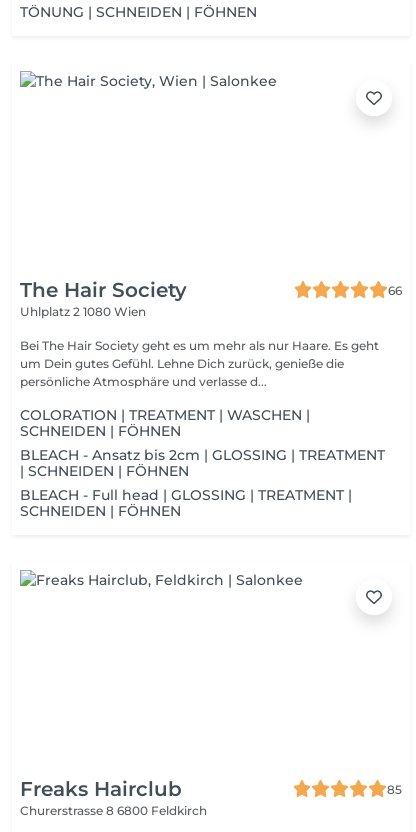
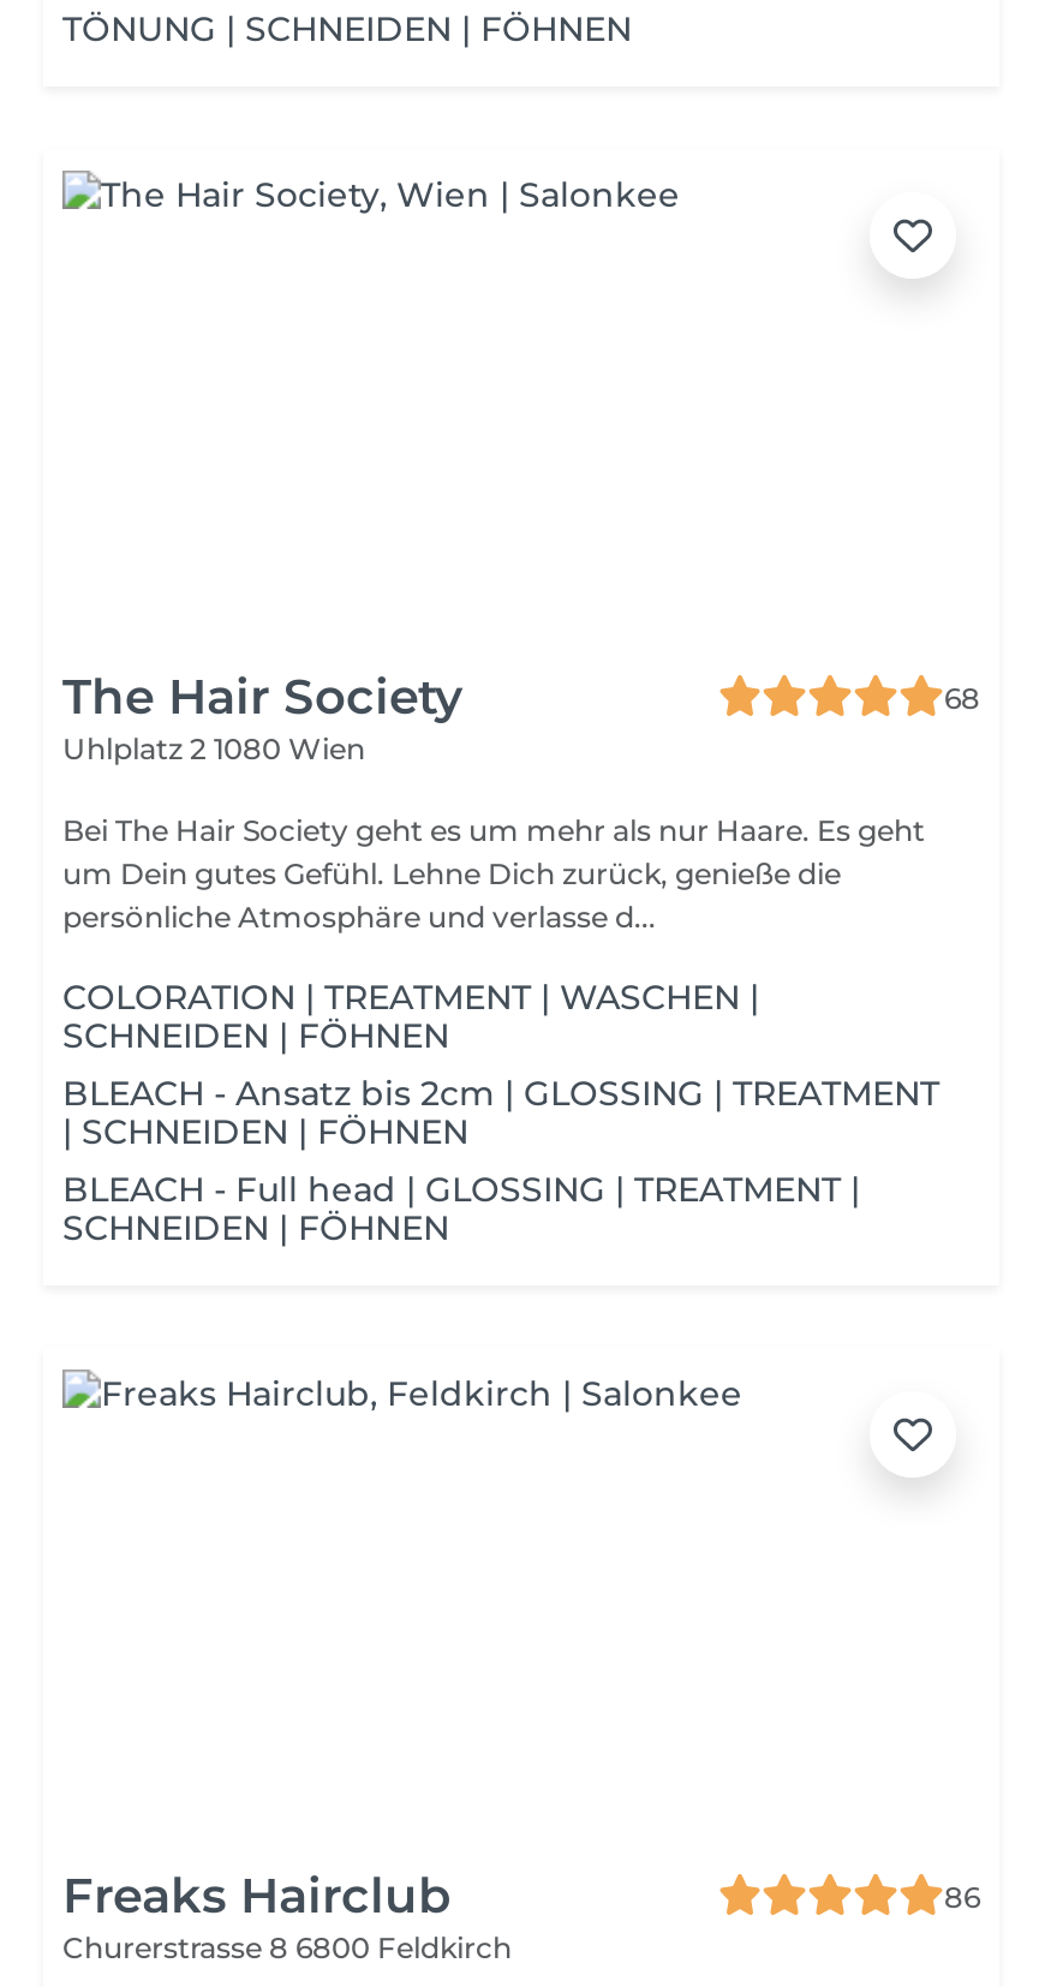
[388,283,402,298] 66 -> [944,680,980,716] 68
[387,782,402,797] 85 -> [944,1879,980,1915] 86

